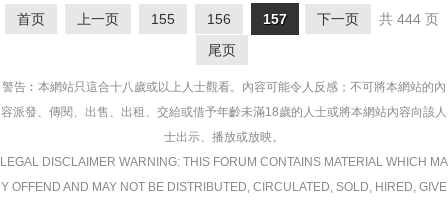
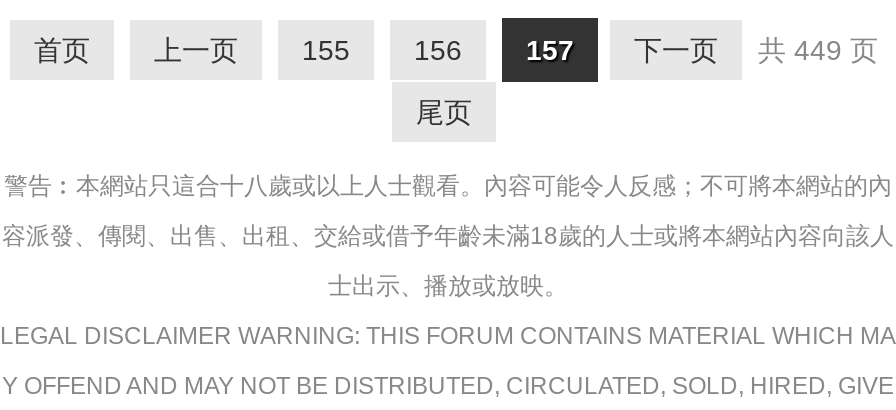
[17,11,443,27] 首页 上一页 155 156 157 下一页 共 444 页 -> [34,34,886,66] 首页 上一页 155 156 157 下一页 共 449 页

